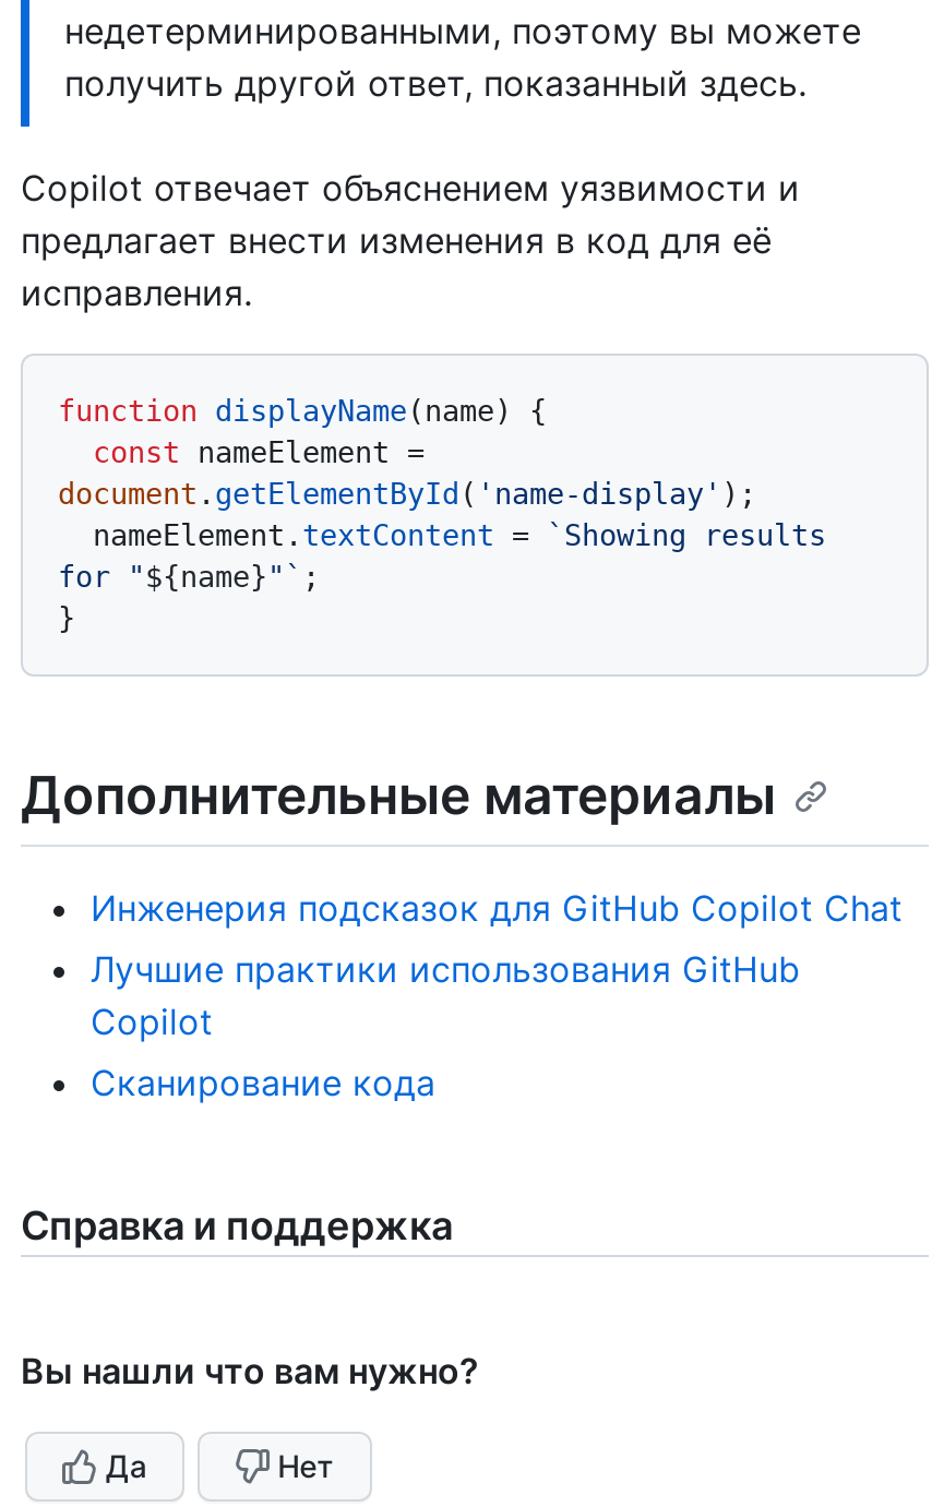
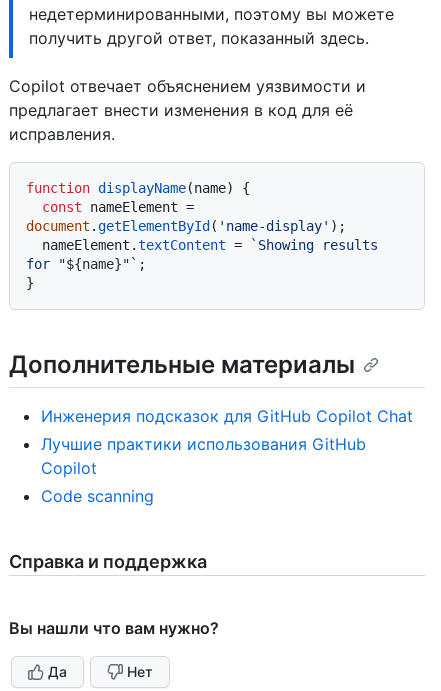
[91,1060,435,1104] Сканирование кода -> [41,486,154,506] Code scanning

